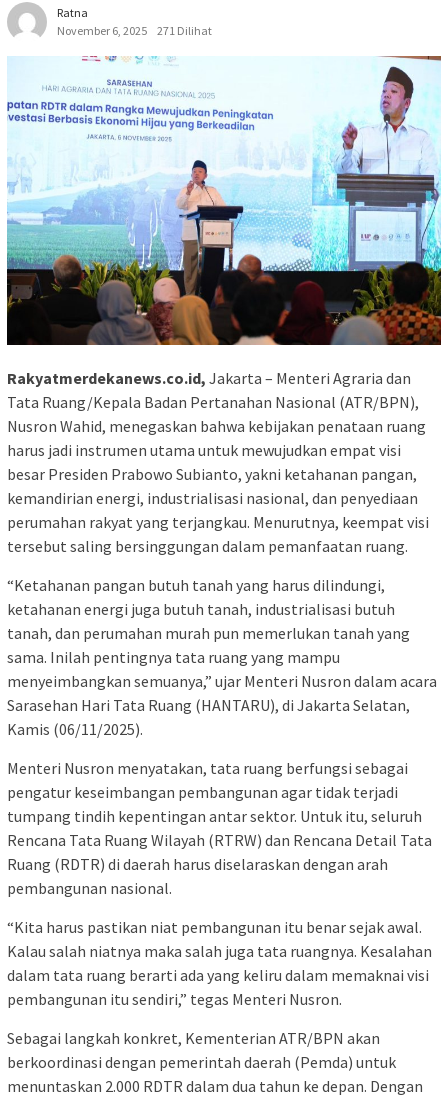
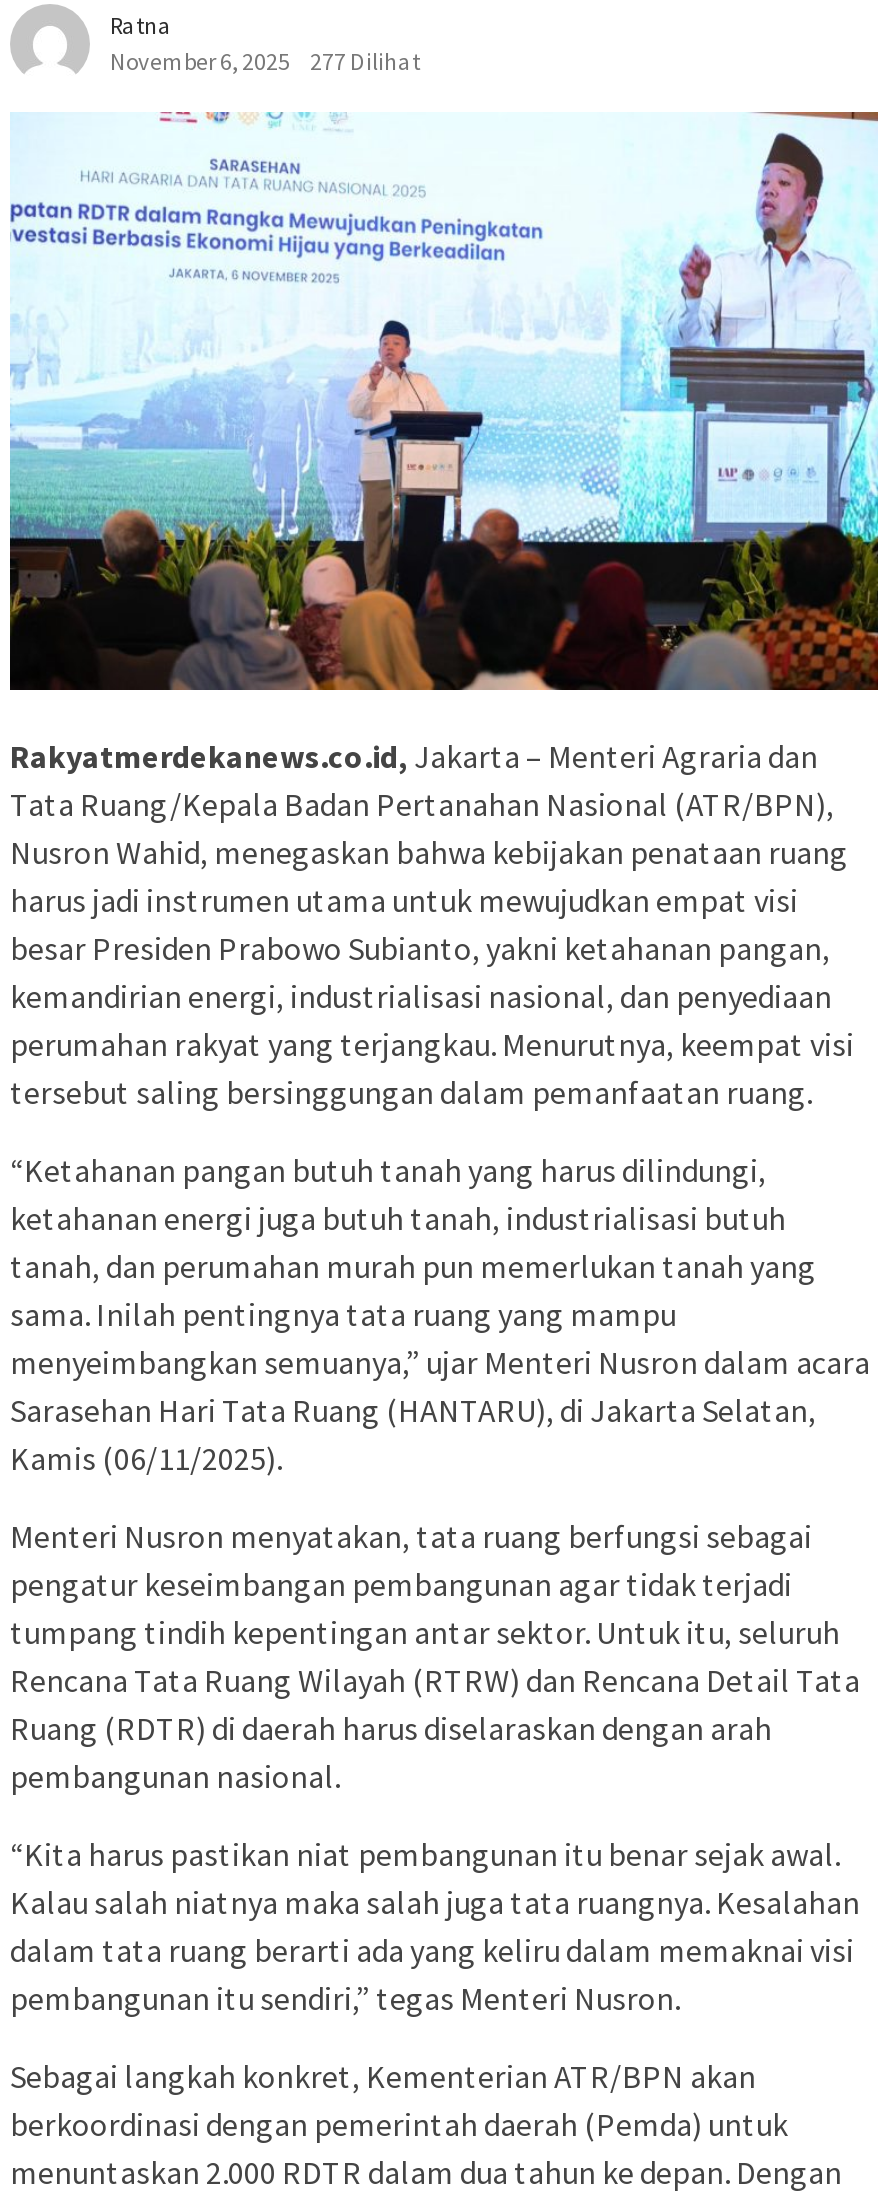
[57,23,212,38] November 6, 2025 271 Dilihat -> [110,46,420,76] November 6, 2025 277 Dilihat

